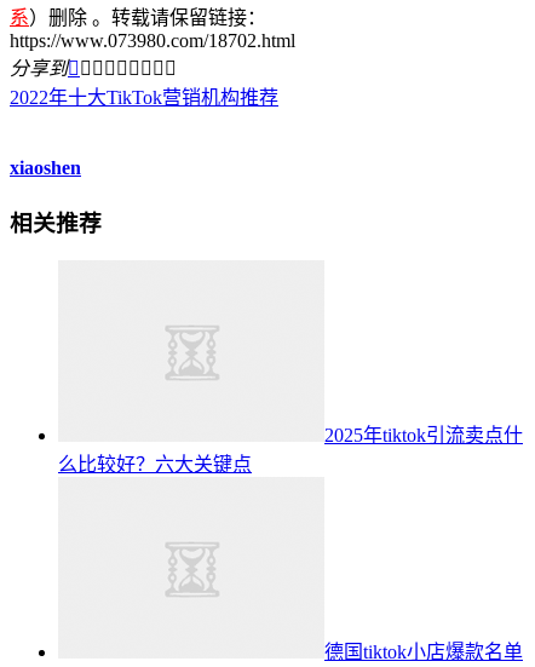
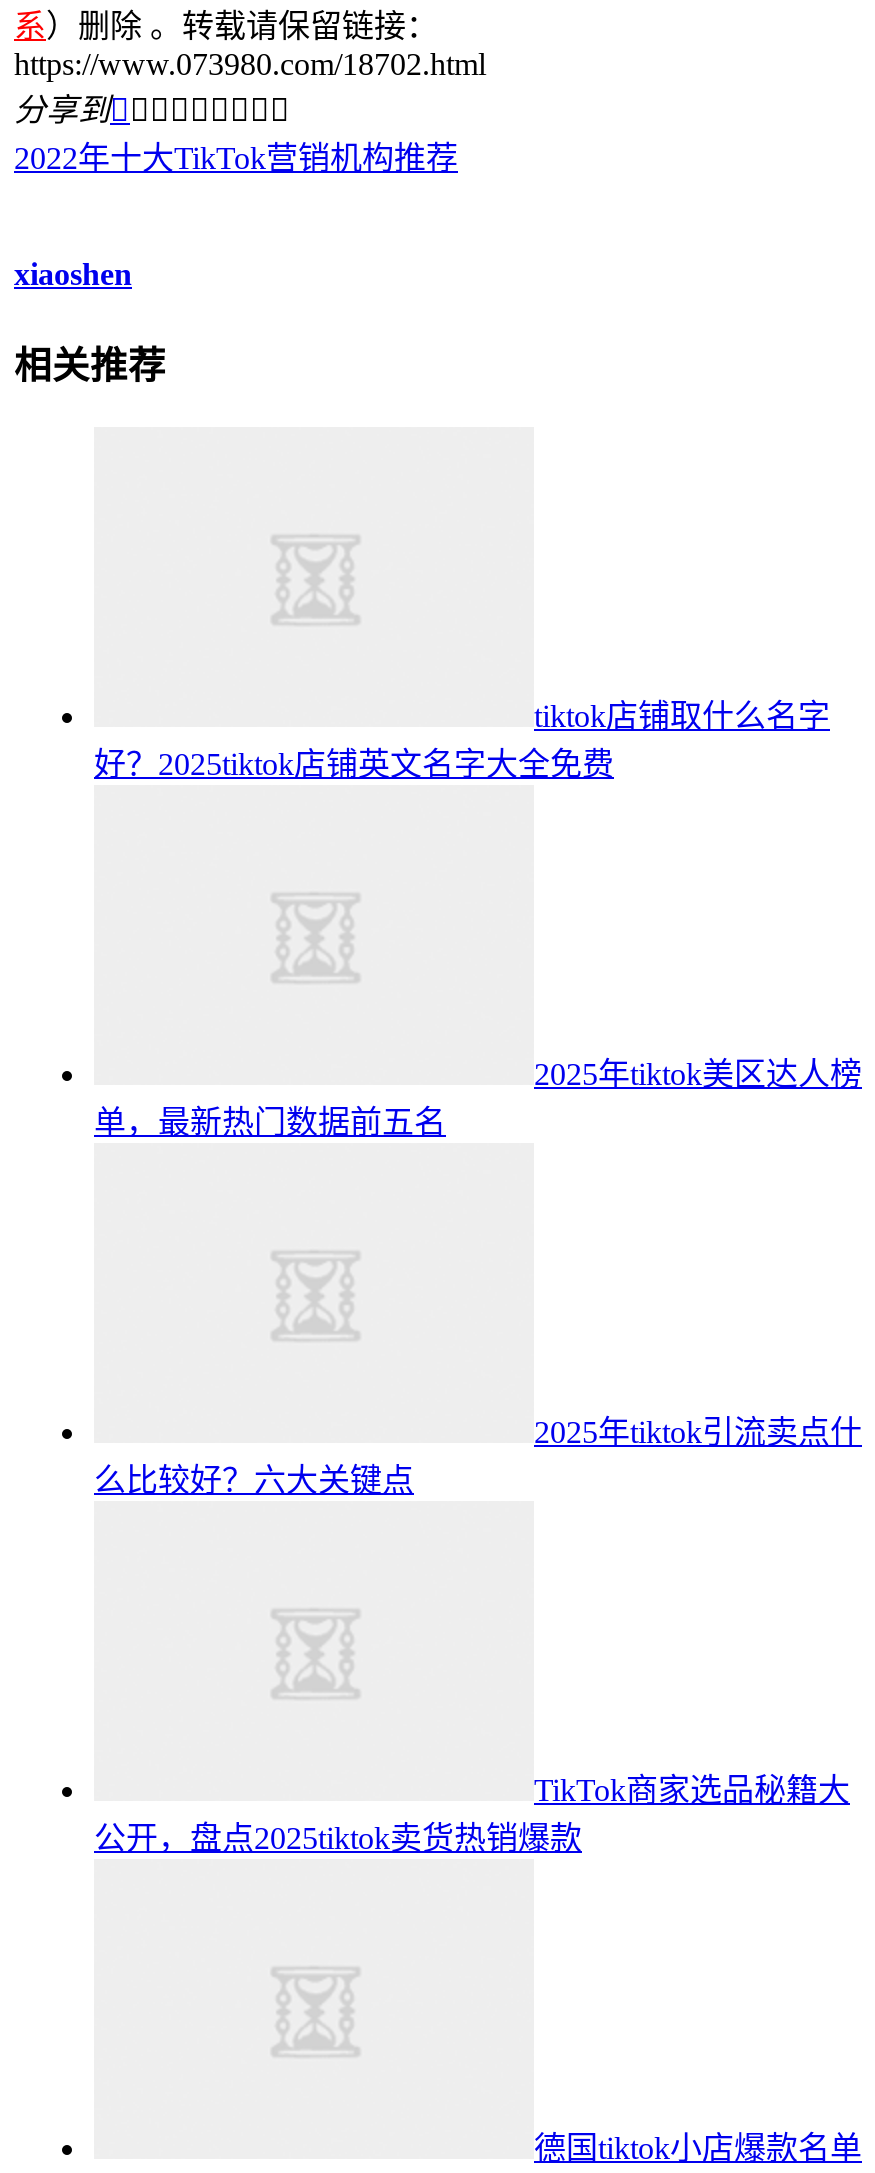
none -> [94,699,830,781] tiktok店铺取什么名字 | 好？2025tiktok店铺英文名字大全免费
none -> [94,1057,862,1139] 2025年tiktok美区达人榜 | 单，最新热门数据前五名
none -> [94,1773,850,1855] TikTok商家选品秘籍大 | 公开，盘点2025tiktok卖货热销爆款

